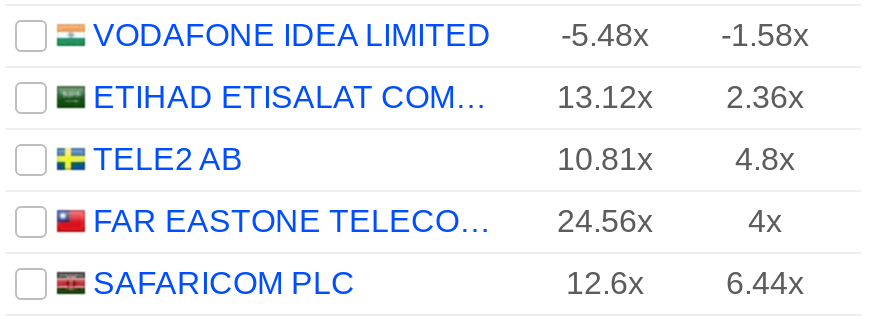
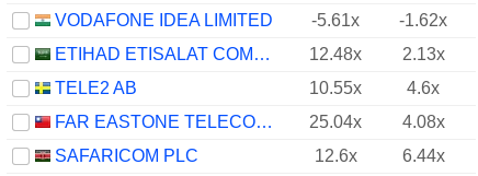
[561,18,809,52] -5.48x | -1.58x -> [311,11,447,30] -5.61x | -1.62x
[557,80,804,114] 13.12x | 2.36x -> [309,45,445,63] 12.48x | 2.13x
[557,142,795,176] 10.81x | 4.8x -> [309,79,440,97] 10.55x | 4.6x
[557,204,782,238] 24.56x | 4x -> [309,113,445,131] 25.04x | 4.08x

